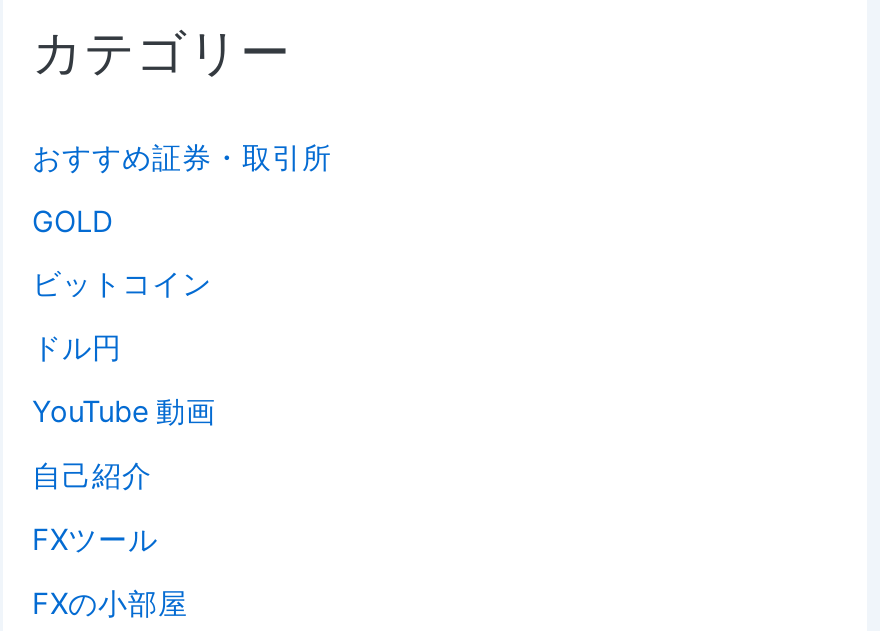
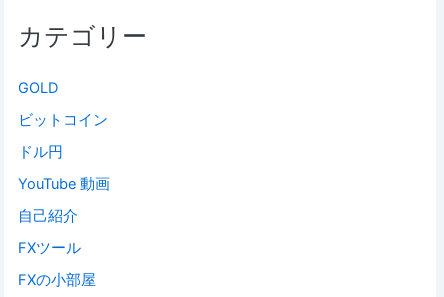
[32,139,332,175] おすすめ証券・取引所 -> none

